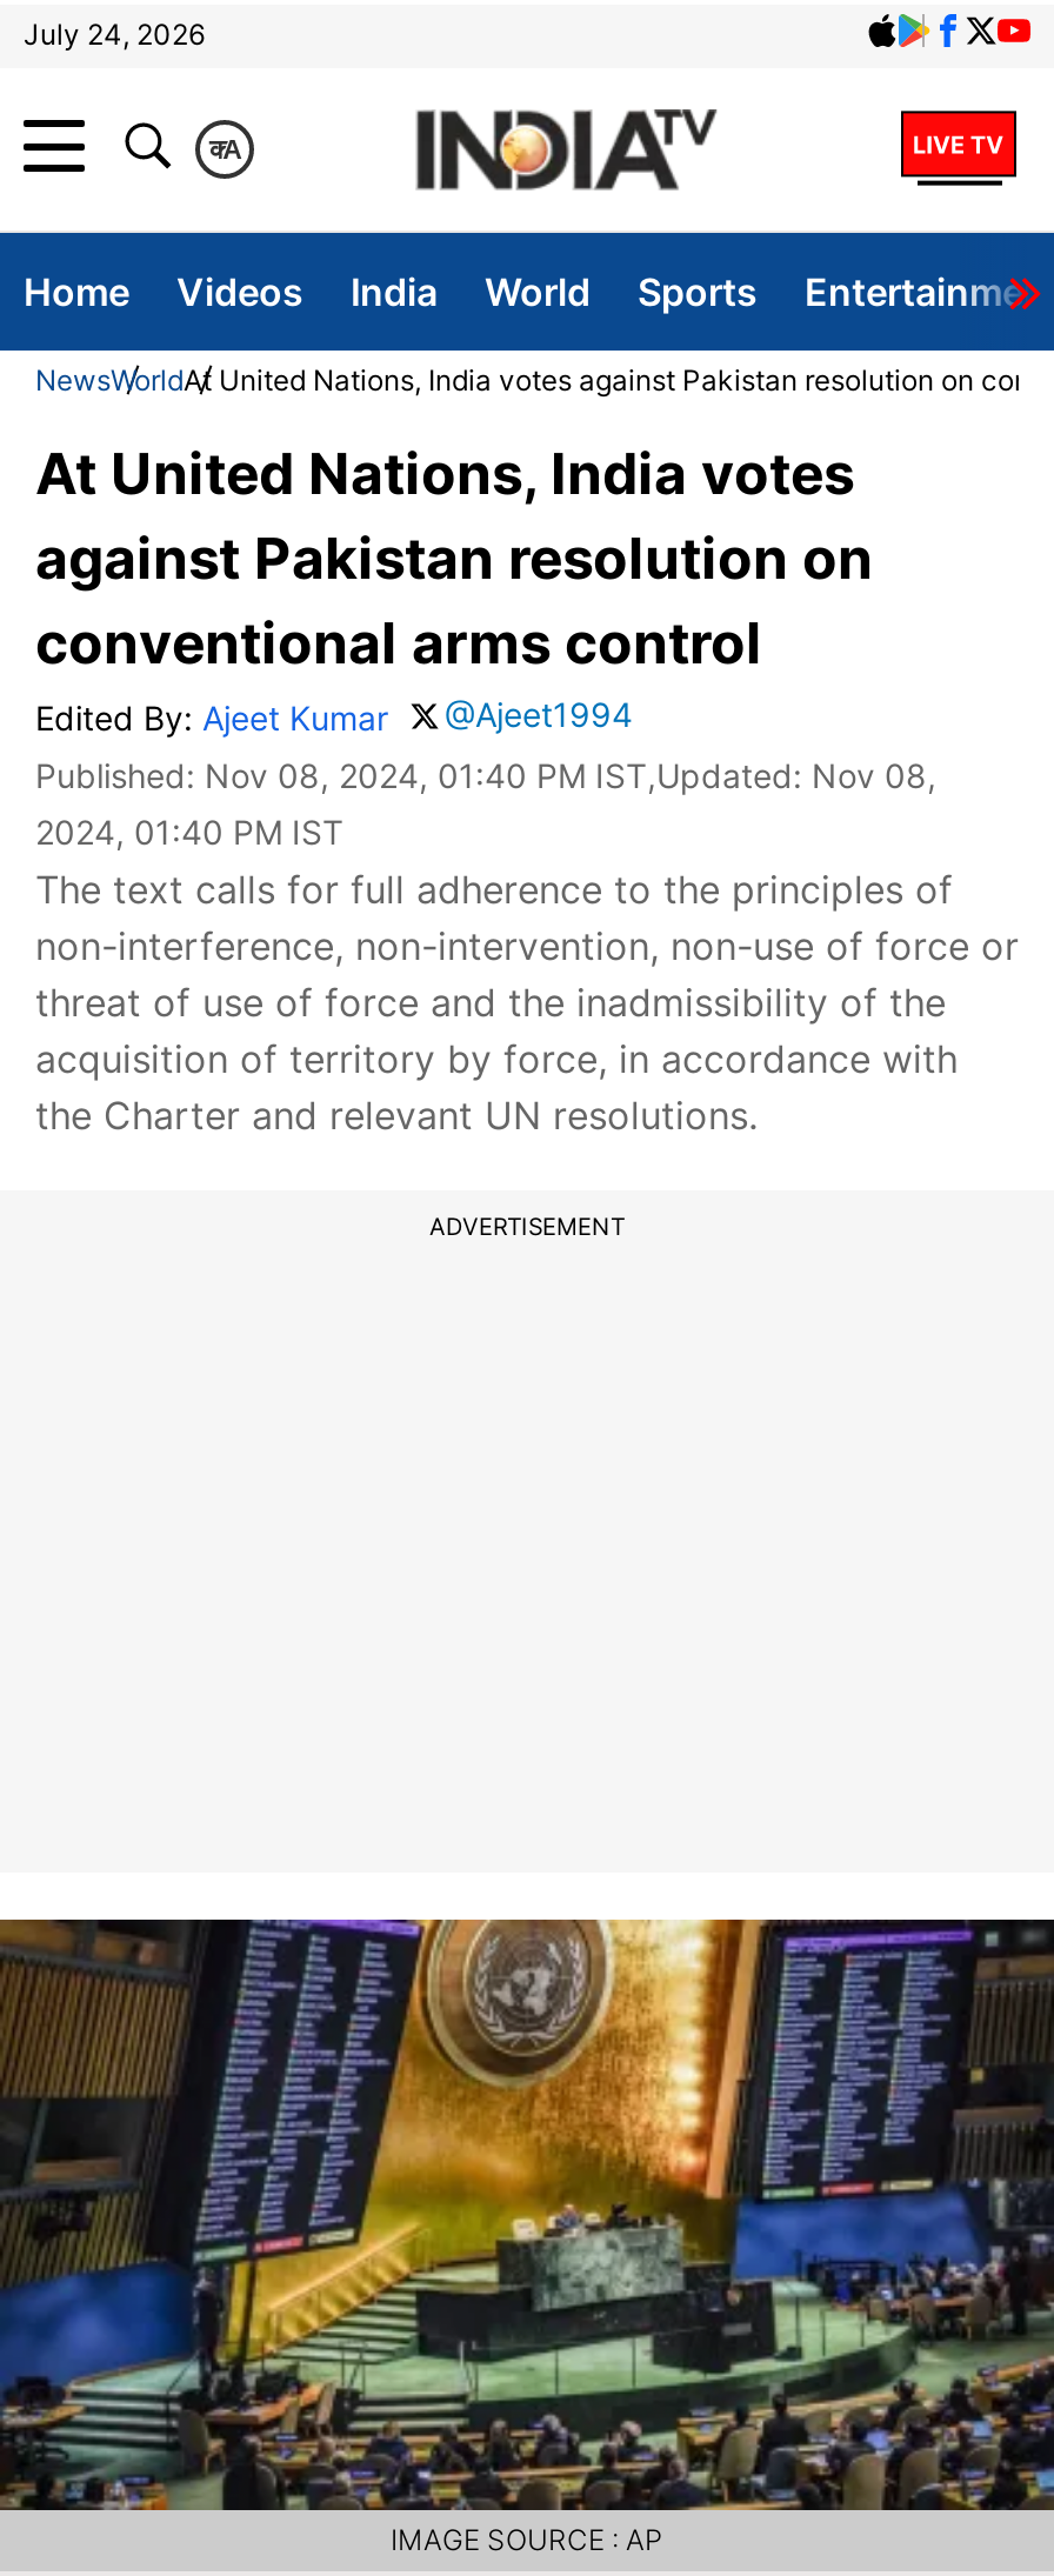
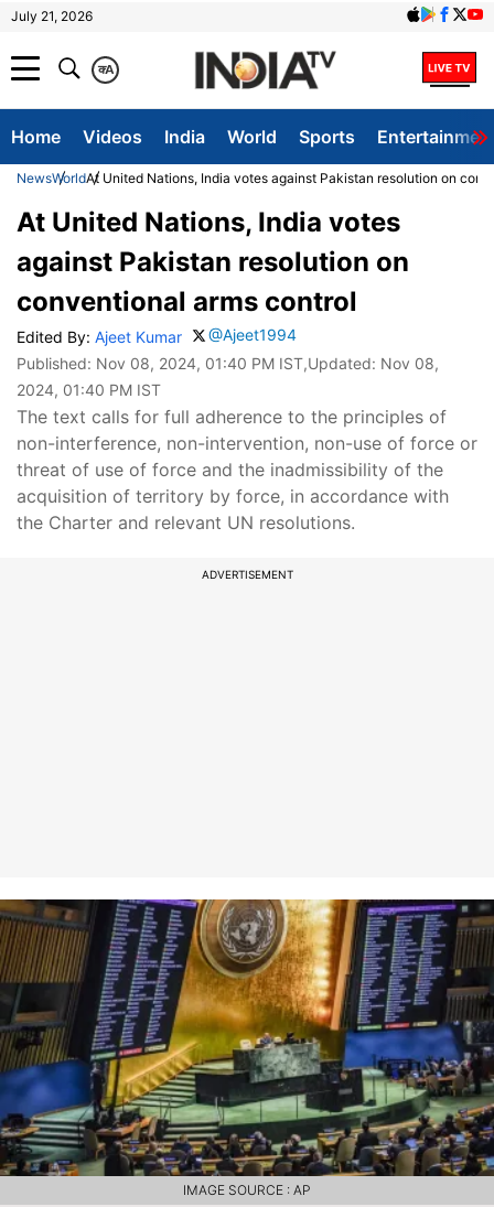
[24,16,205,52] July 24, 2026 -> [11,8,93,24] July 21, 2026

